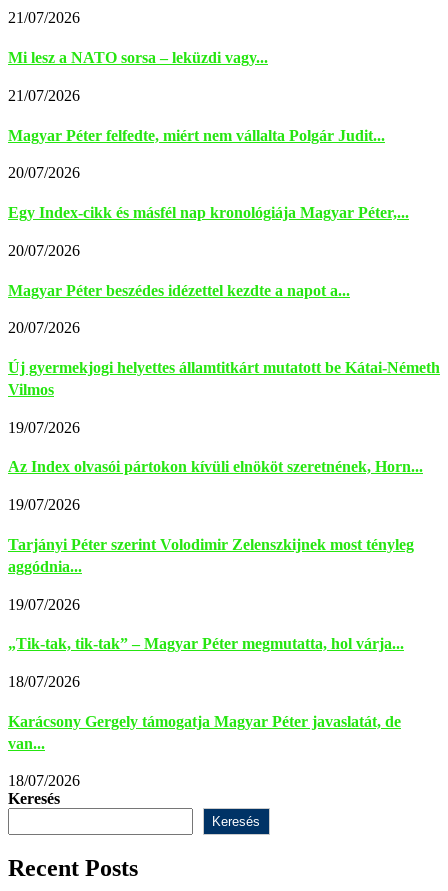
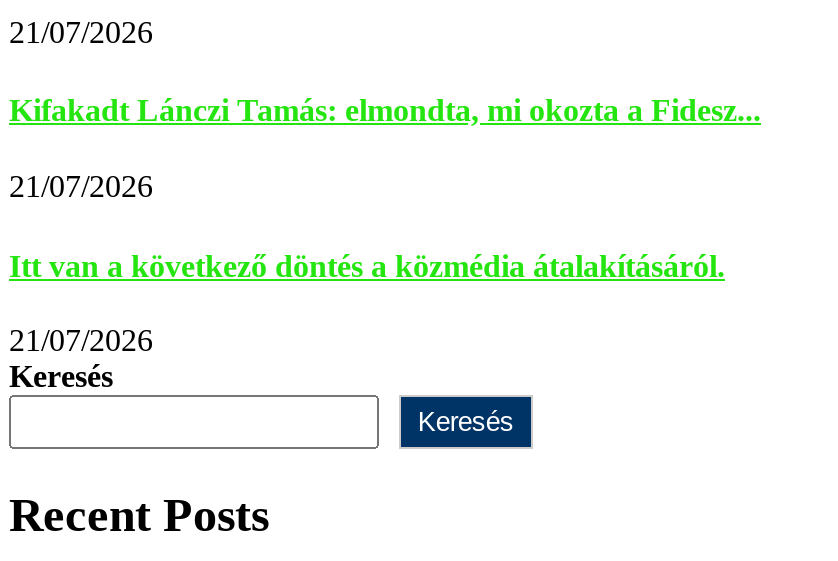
[8,49,268,66] Mi lesz a NATO sorsa – leküzdi vagy... -> [9,93,761,127] Kifakadt Lánczi Tamás: elmondta, mi okozta a Fidesz...
[8,127,440,789] Magyar Péter felfedte, miért nem vállalta Polgár Judit... | 20/07/2026 | Egy Index-cikk és másfél nap kronológiája Magyar Péter,... | 20/07/2026 | Magyar Péter beszédes idézettel kezdte a napot a... | 20/07/2026 | Új gyermekjogi helyettes államtitkárt mutatott be Kátai-Németh | Vilmos | 19/07/2026 | Az Index olvasói pártokon kívüli elnököt szeretnének, Horn... | 19/07/2026 | Tarjányi Péter szerint Volodimir Zelenszkijnek most tényleg | aggódnia... | 19/07/2026 | „Tik-tak, tik-tak” – Magyar Péter megmutatta, hol várja... | 18/07/2026 | Karácsony Gergely támogatja Magyar Péter javaslatát, de | van... | 18/07/2026 -> [9,248,725,358] Itt van a következő döntés a közmédia átalakításáról. | 21/07/2026

